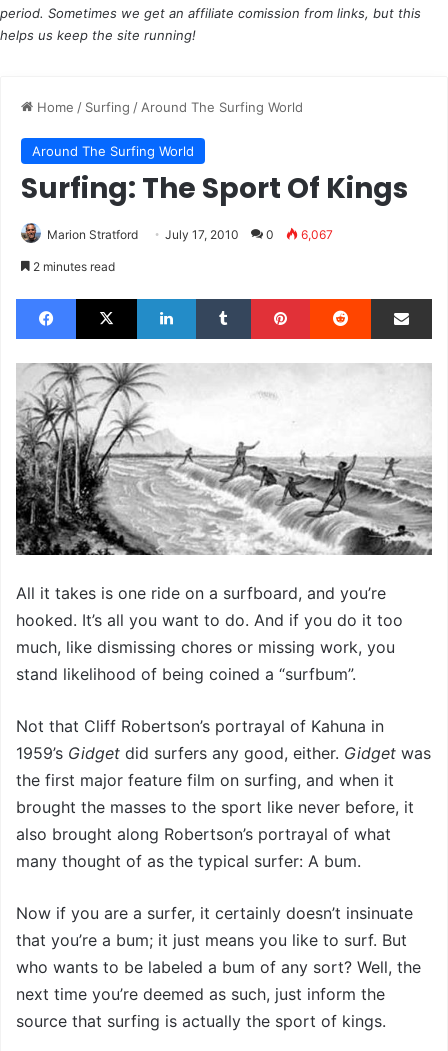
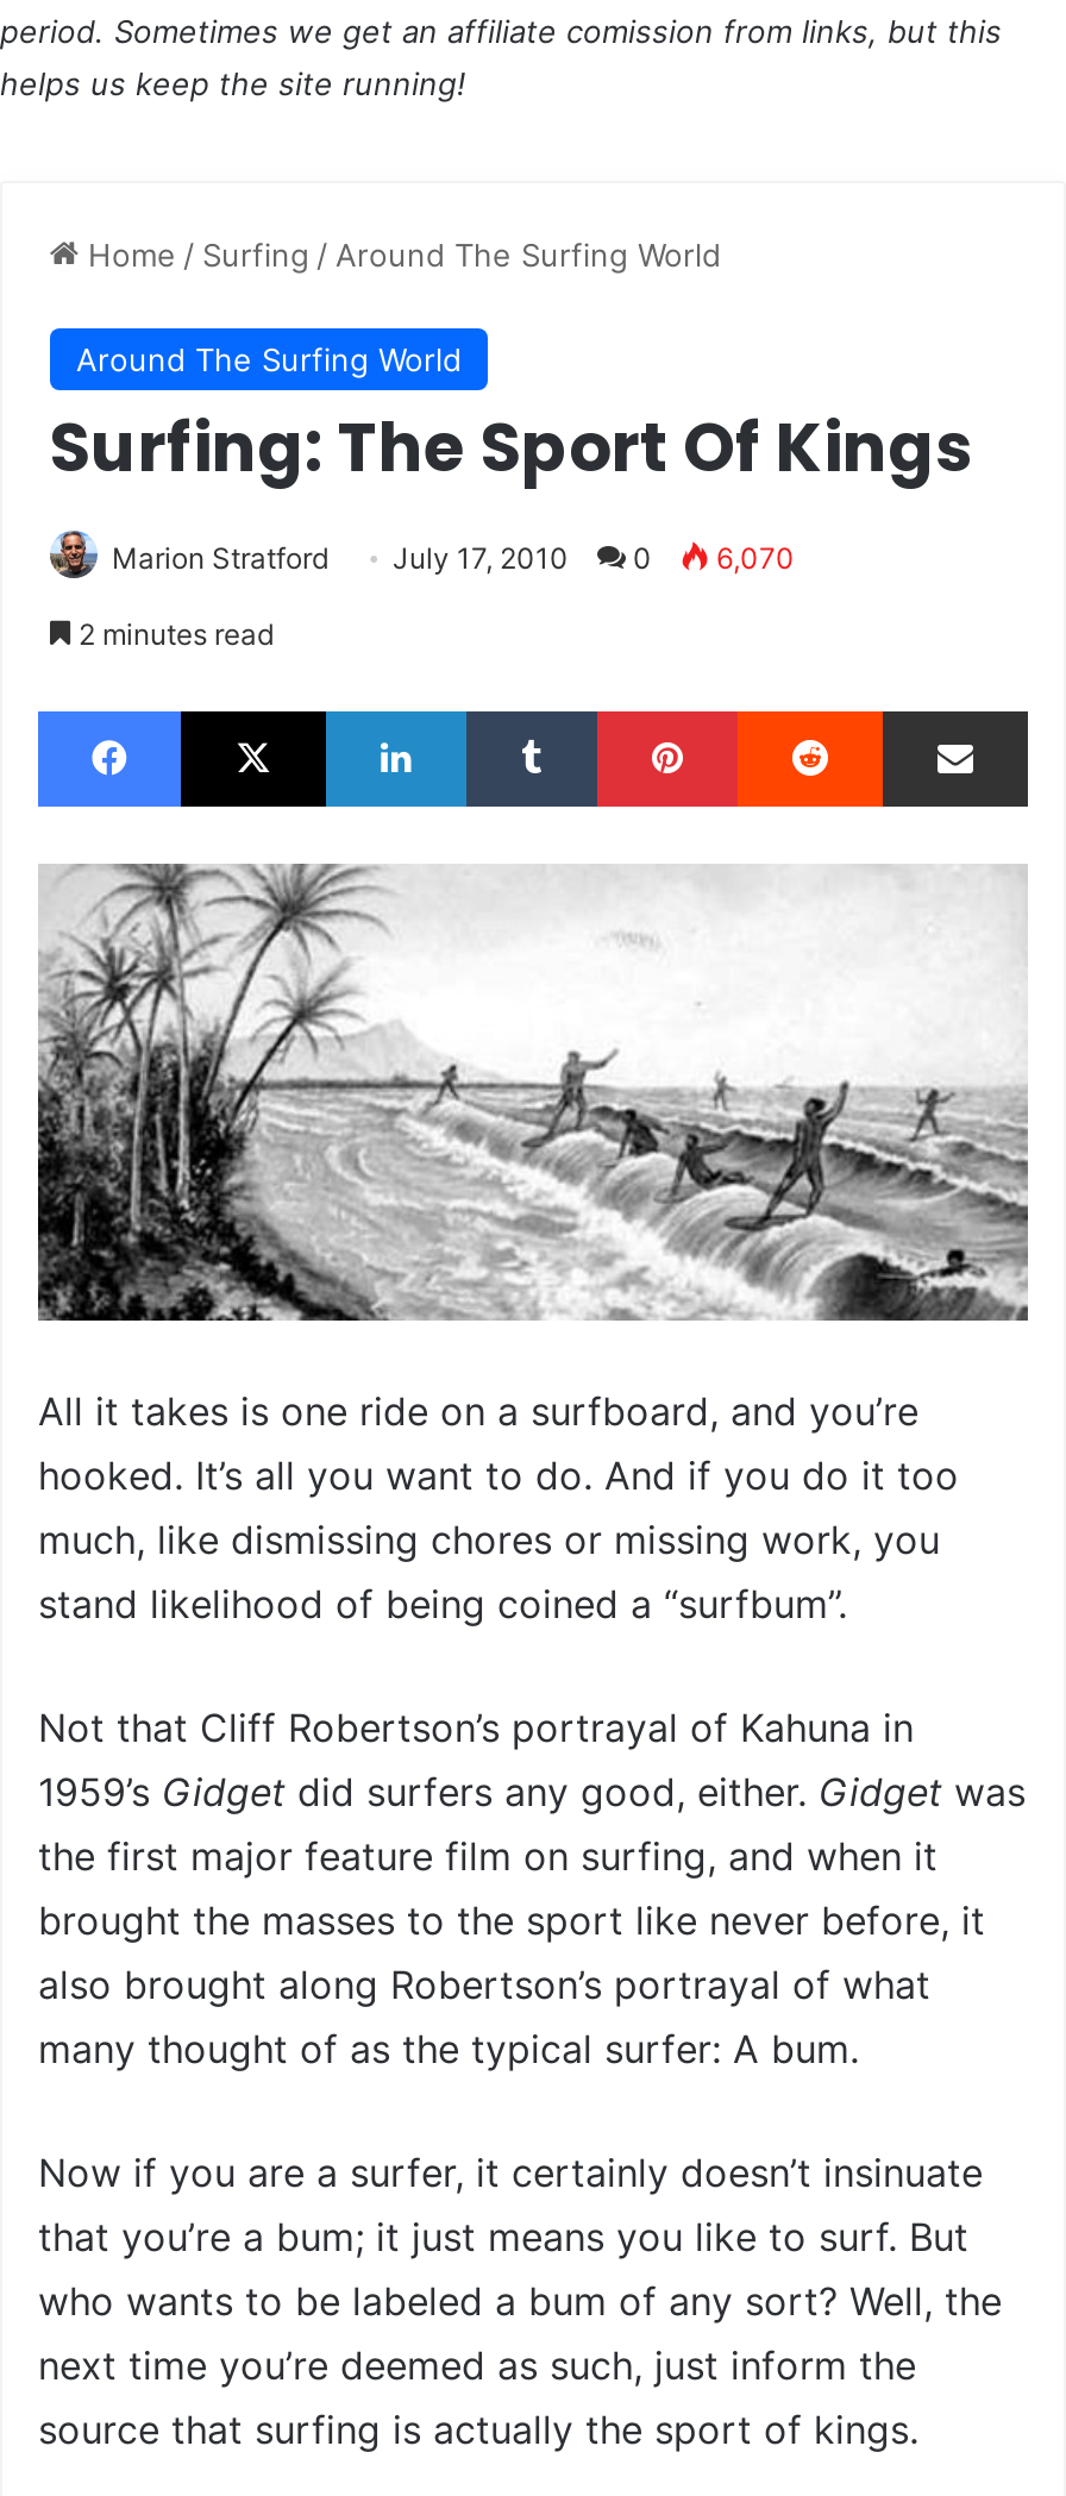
[47,227,333,242] Marion Stratford July 17, 2010 0 6,067 -> [112,539,795,575] Marion Stratford July 17, 2010 0 6,070

